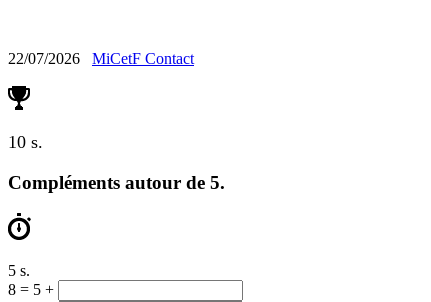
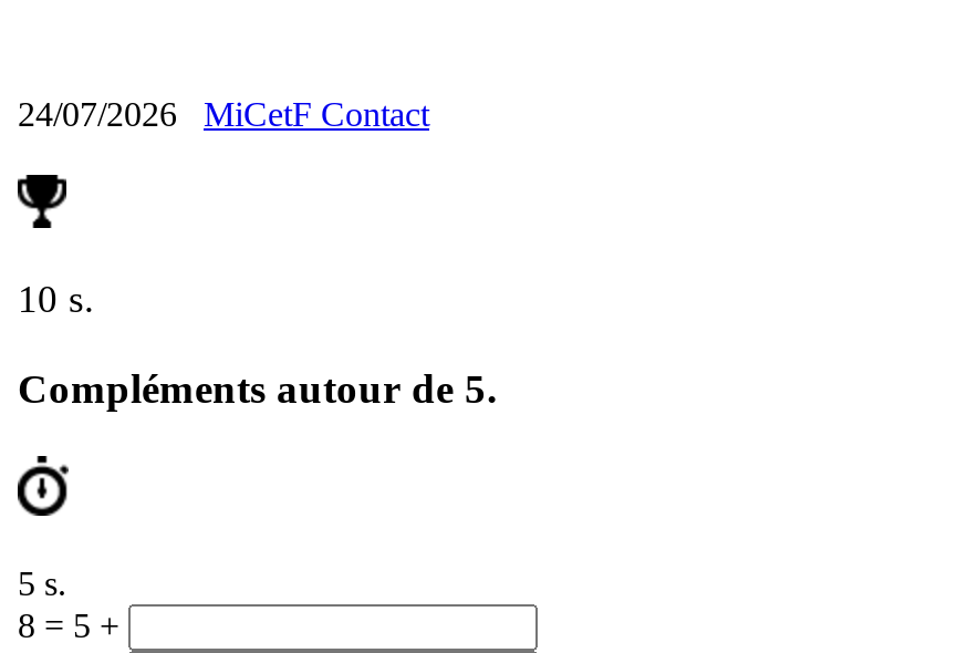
[8,50,194,67] 22/07/2026 MiCetF Contact -> [18,96,429,133] 24/07/2026 MiCetF Contact

